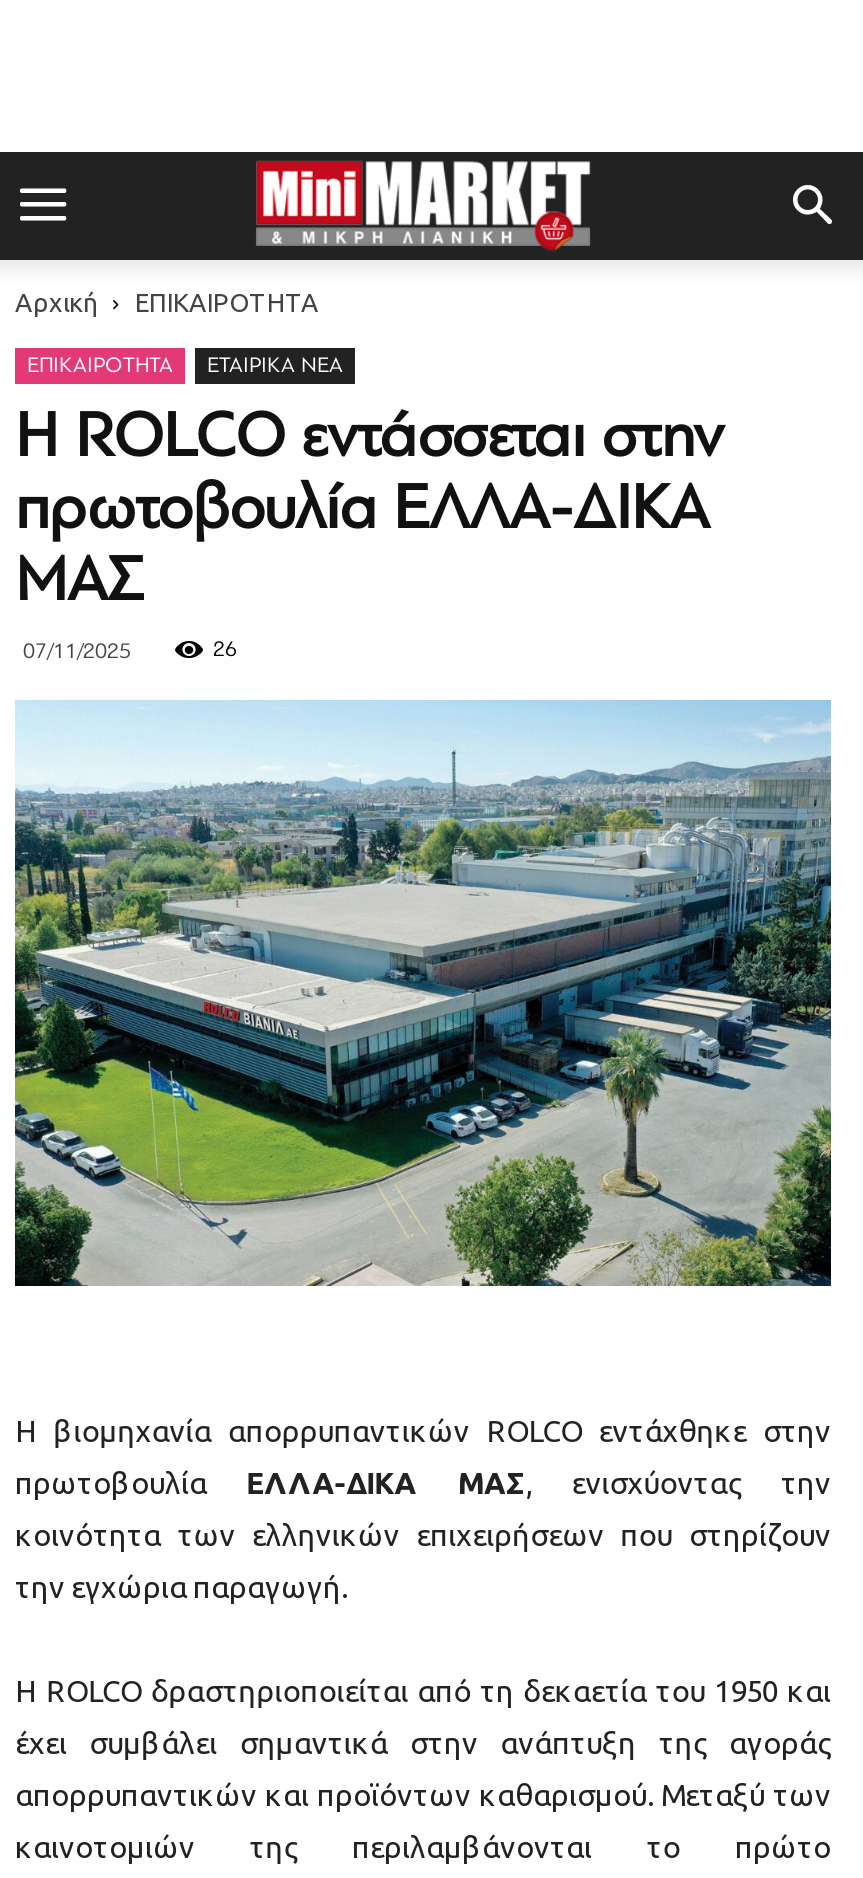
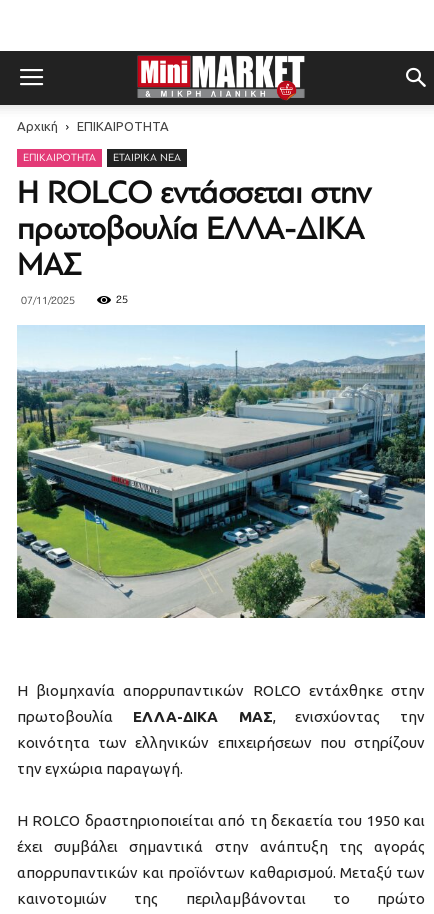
[213,636,237,662] 26 -> [116,293,128,306] 25

